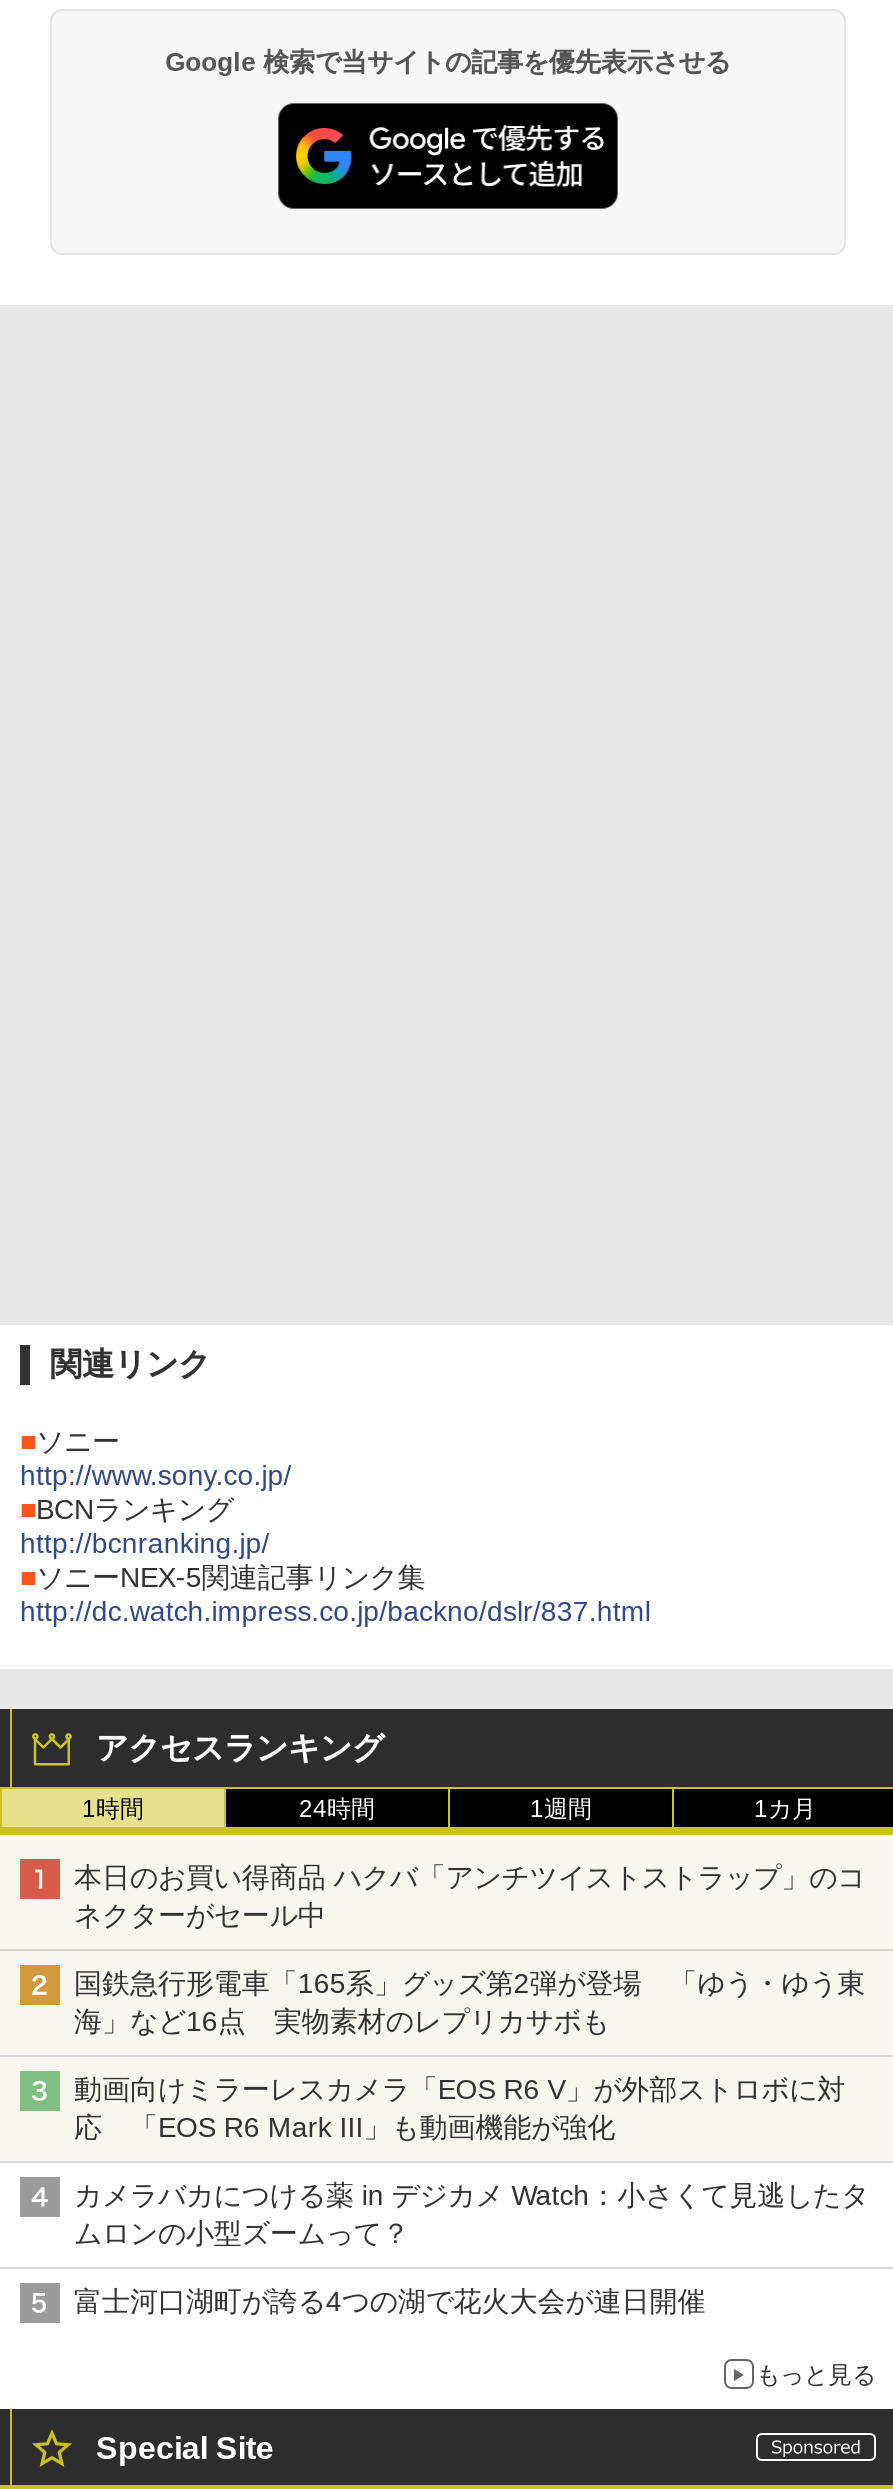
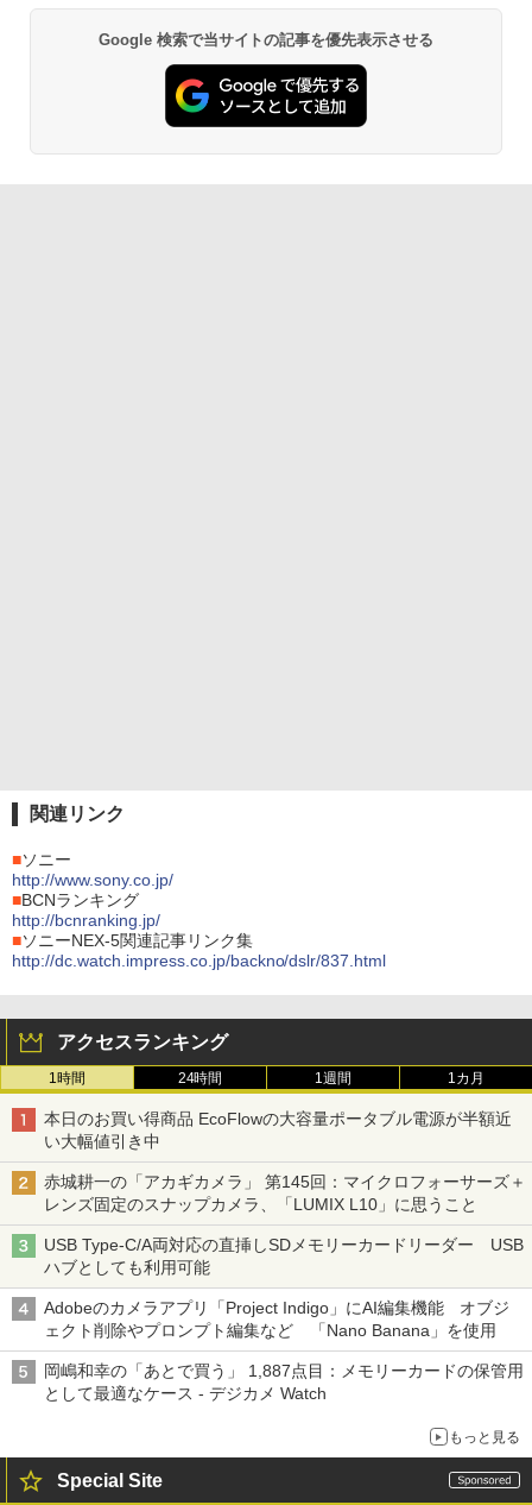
[74,1862,865,1932] 本日のお買い得商品 ハクバ「アンチツイストストラップ」のコ | ネクターがセール中 -> [44,1109,511,1151] 本日のお買い得商品 EcoFlowの大容量ポータブル電源が半額近 | い大幅値引き中
[74,1968,865,2038] 国鉄急行形電車「165系」グッズ第2弾が登場 「ゆう・ゆう東 | 海」など16点 実物素材のレプリカサボも -> [44,1172,526,1214] 赤城耕一の「アカギカメラ」 第145回：マイクロフォーサーズ＋ | レンズ固定のスナップカメラ、「LUMIX L10」に思うこと
[74,2074,845,2144] 動画向けミラーレスカメラ「EOS R6 V」が外部ストロボに対 | 応 「EOS R6 Mark III」も動画機能が強化 -> [44,1236,523,1277] USB Type-C/A両対応の直挿しSDメモリーカードリーダー USB | ハブとしても利用可能
[74,2180,869,2250] カメラバカにつける薬 in デジカメ Watch：小さくて見逃したタ | ムロンの小型ズームって？ -> [44,1299,510,1340] Adobeのカメラアプリ「Project Indigo」にAI編集機能 オブジ | ェクト削除やプロンプト編集など 「Nano Banana」を使用
[74,2286,705,2318] 富士河口湖町が誇る4つの湖で花火大会が連日開催 -> [44,1362,523,1403] 岡嶋和幸の「あとで買う」 1,887点目：メモリーカードの保管用 | として最適なケース - デジカメ Watch

